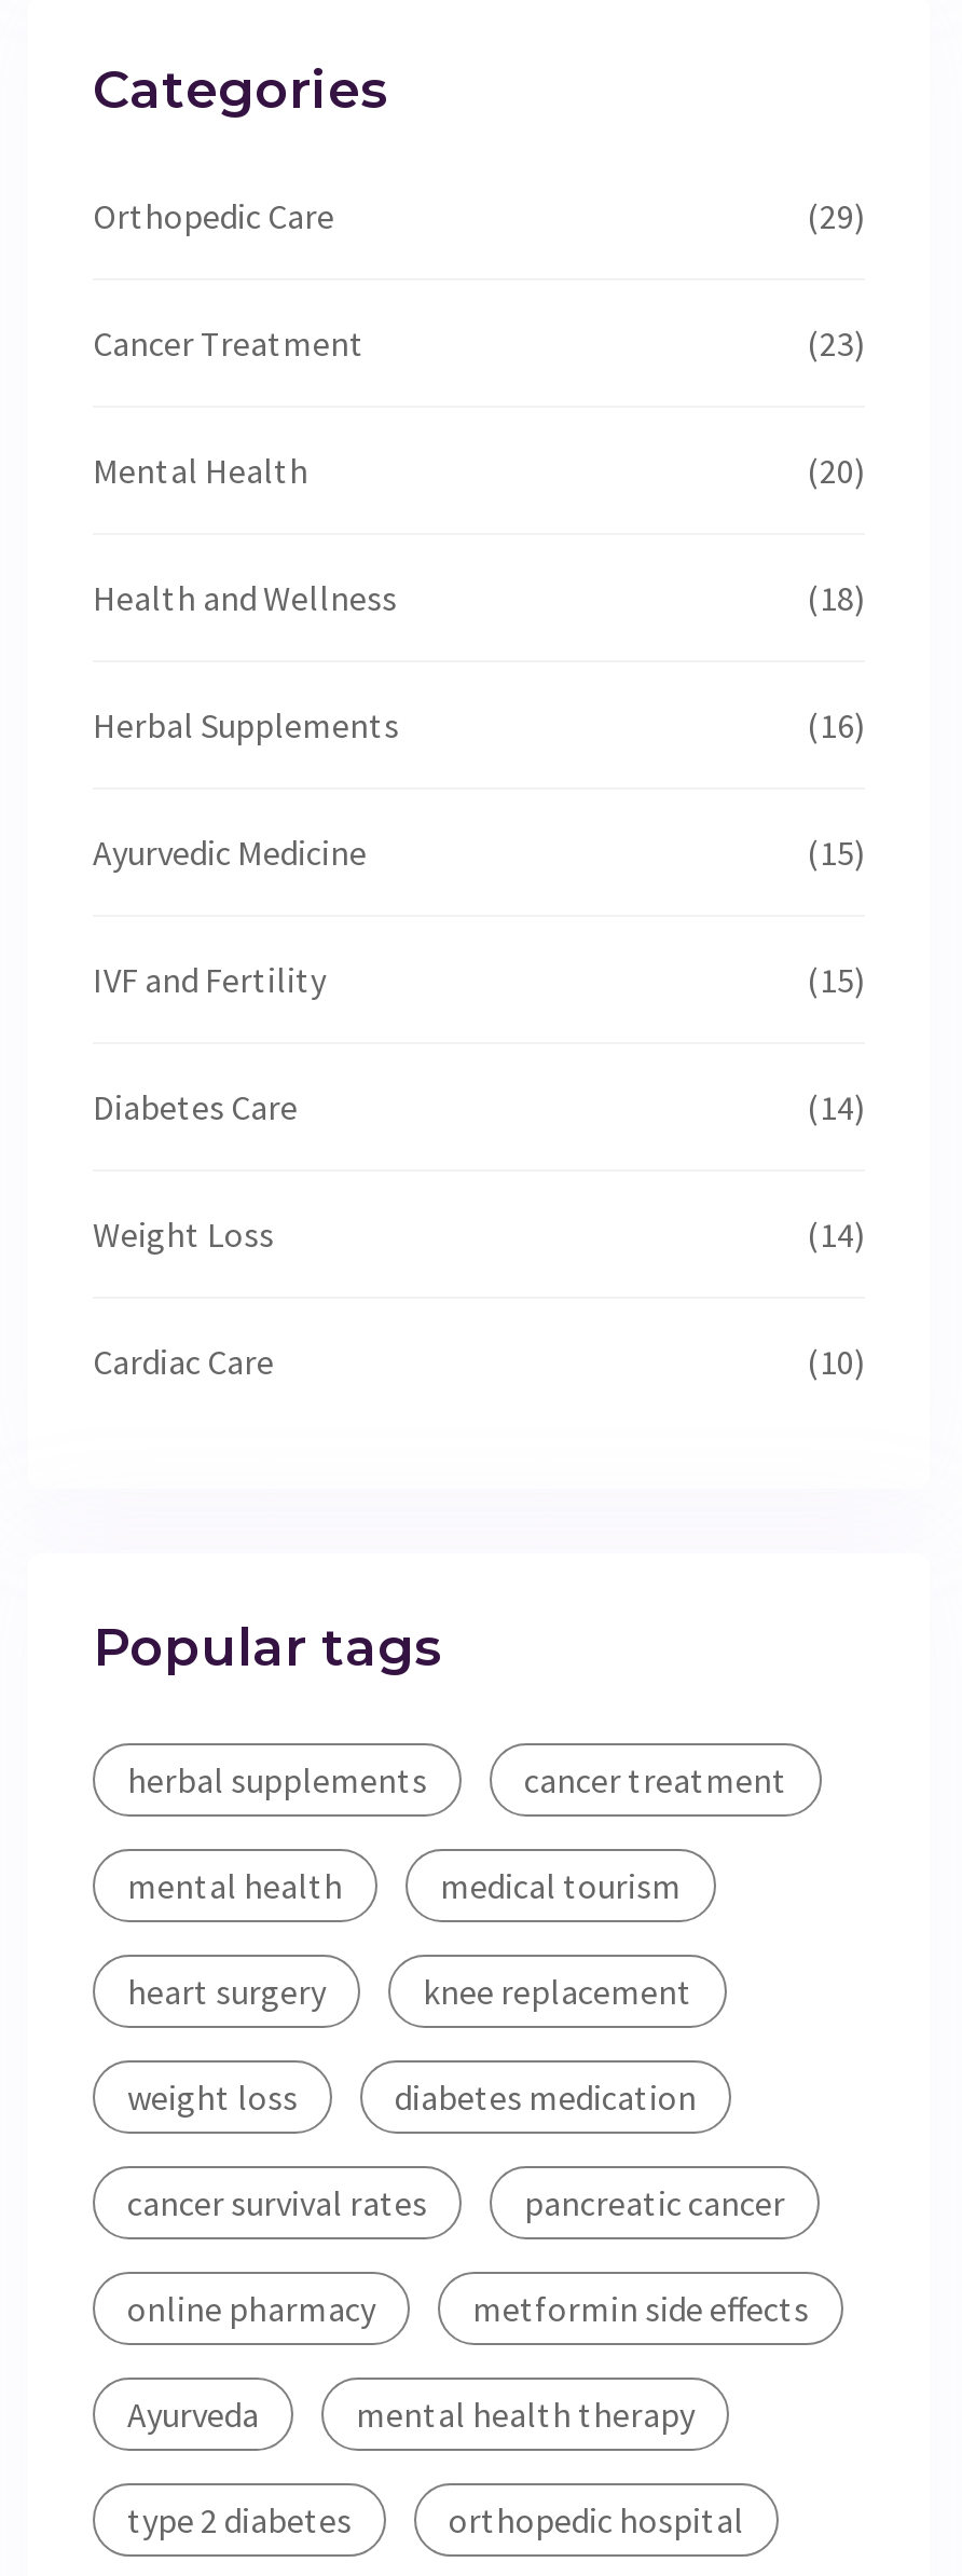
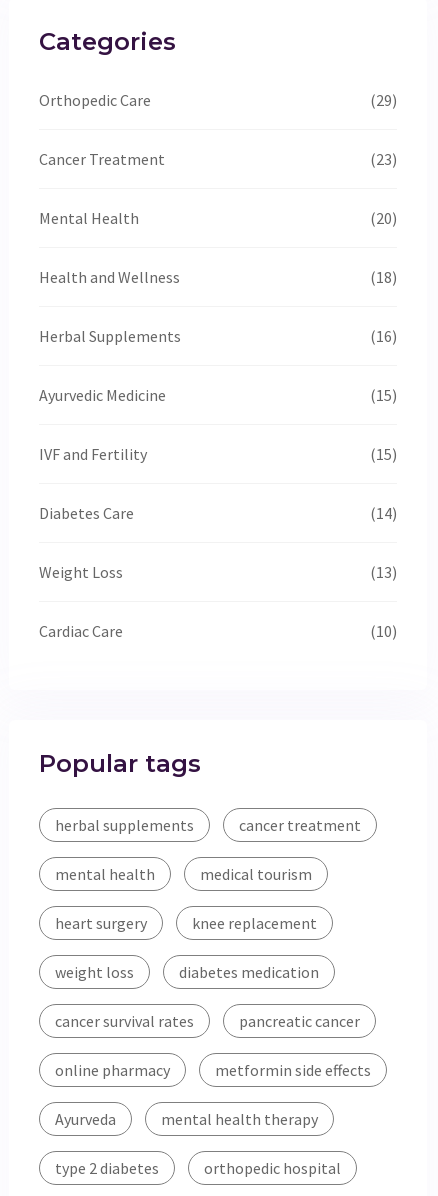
[807,1213,865,1256] (14) -> [370,562,397,582] (13)

